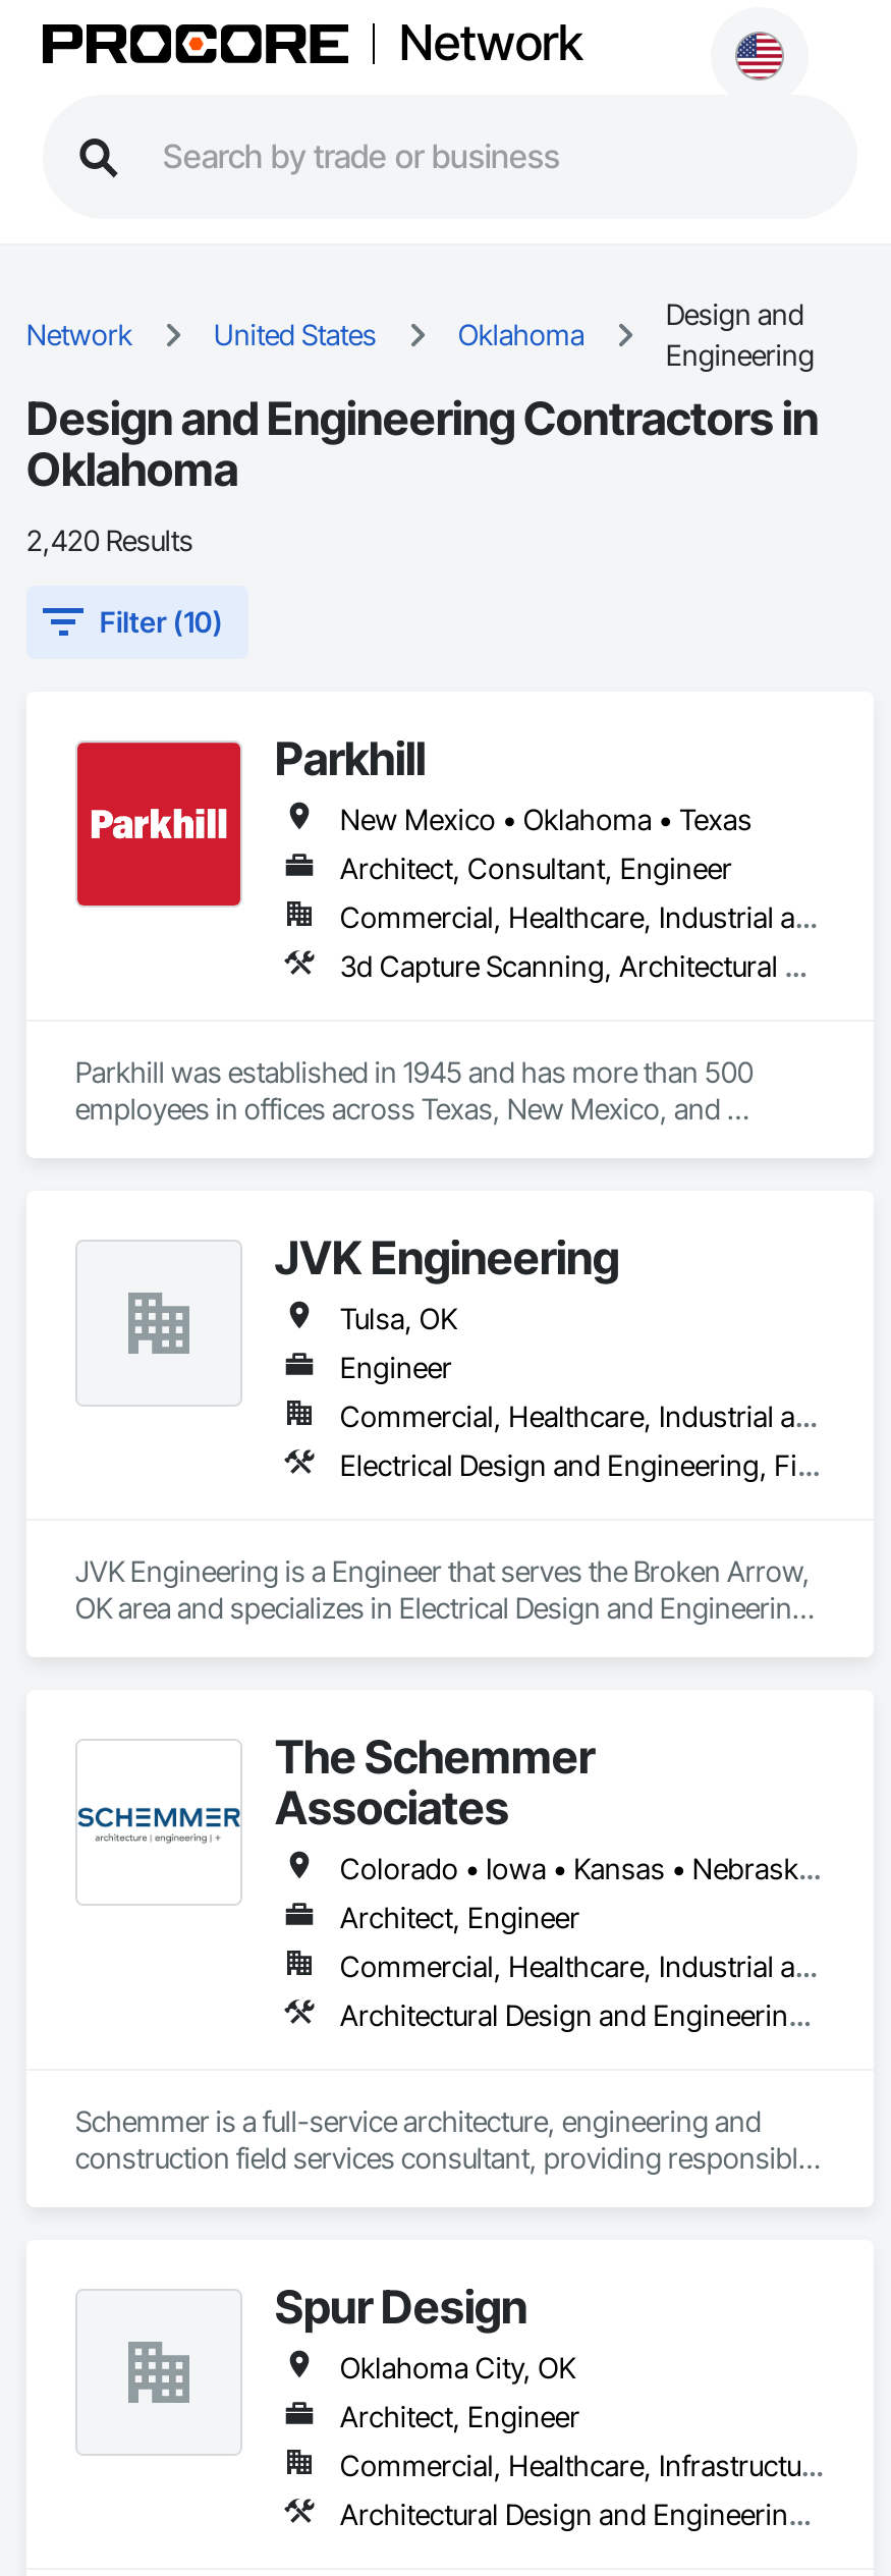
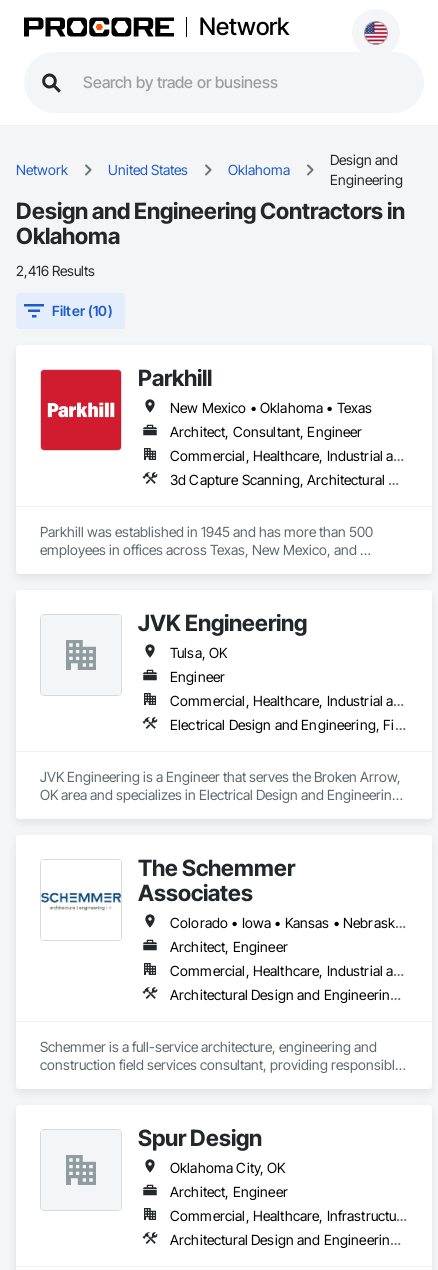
[26,523,193,557] 2,420 Results -> [16,262,95,279] 2,416 Results

